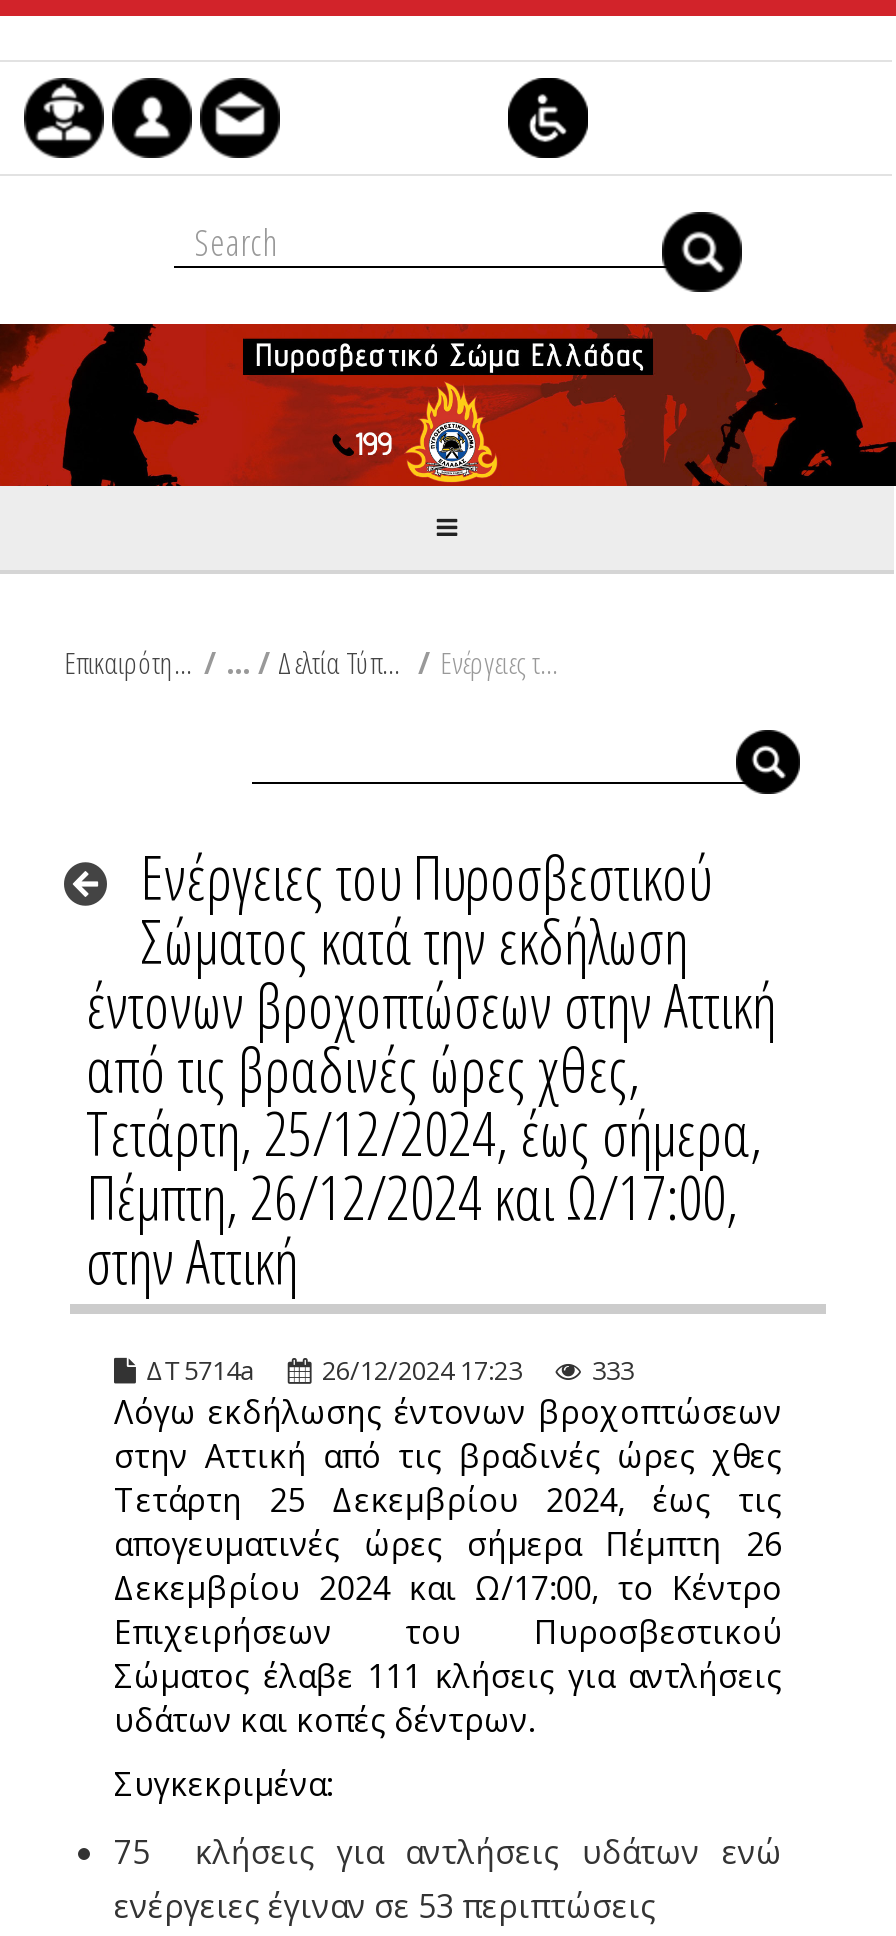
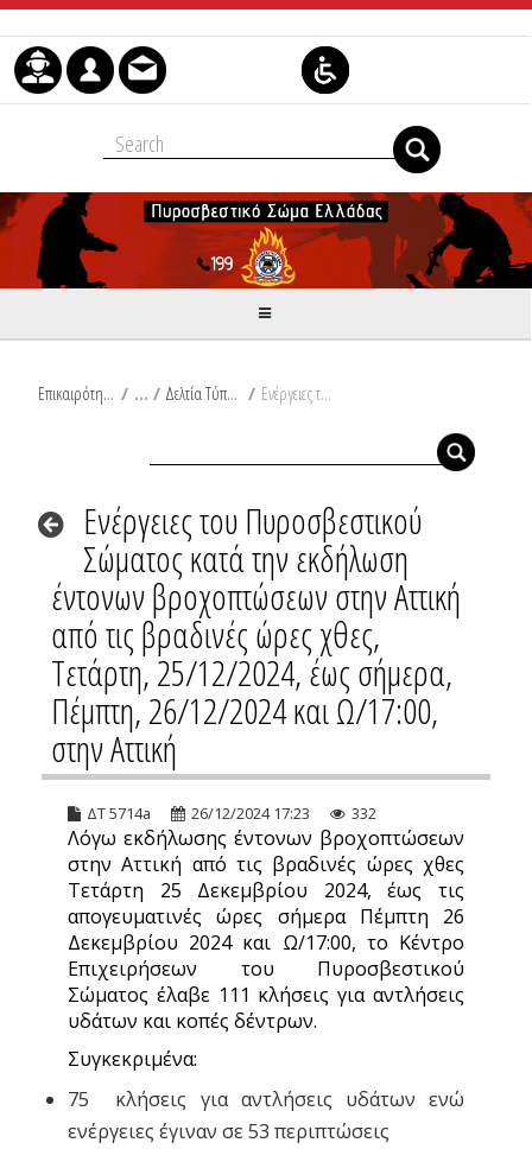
[592,1352,634,1388] 333 -> [351,803,376,824] 332

